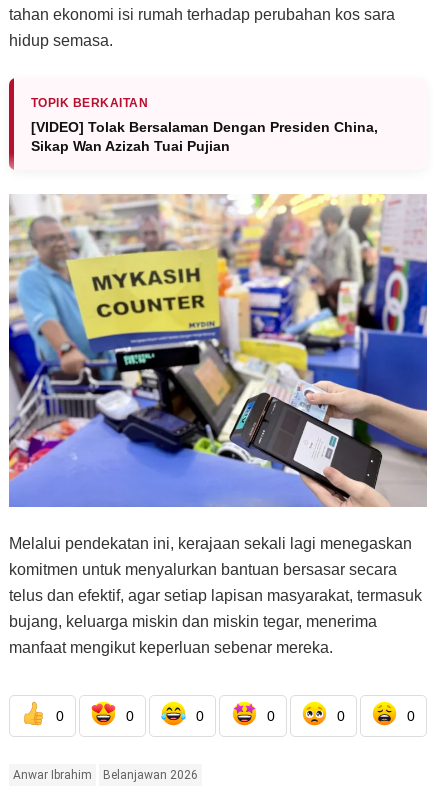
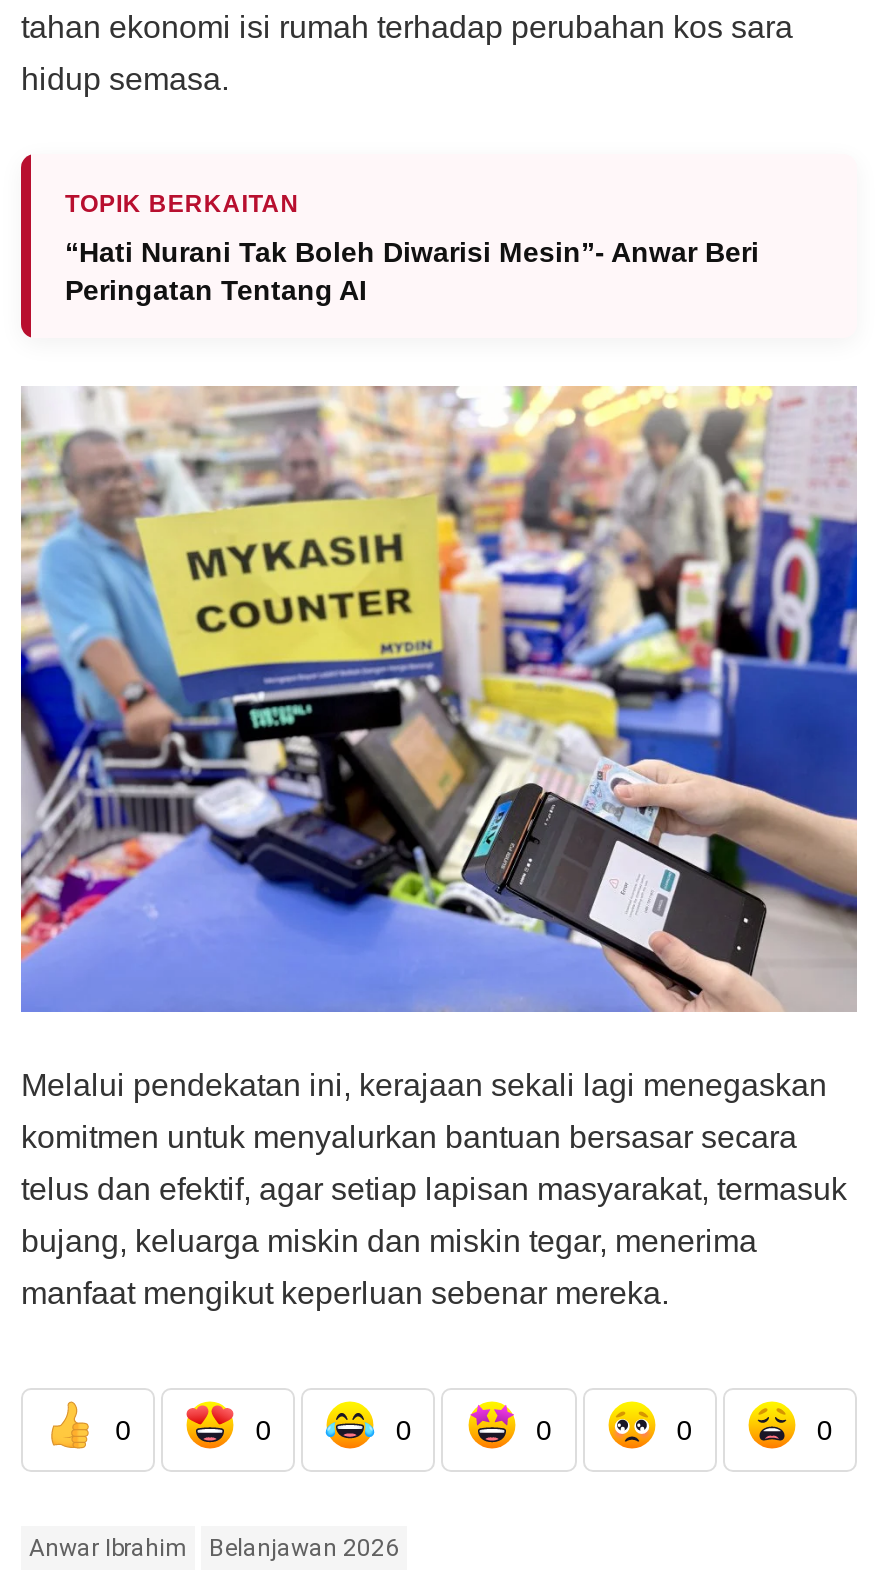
[31,119,378,154] [VIDEO] Tolak Bersalaman Dengan Presiden China, | Sikap Wan Azizah Tuai Pujian -> [65,235,759,305] “Hati Nurani Tak Boleh Diwarisi Mesin”- Anwar Beri | Peringatan Tentang AI

